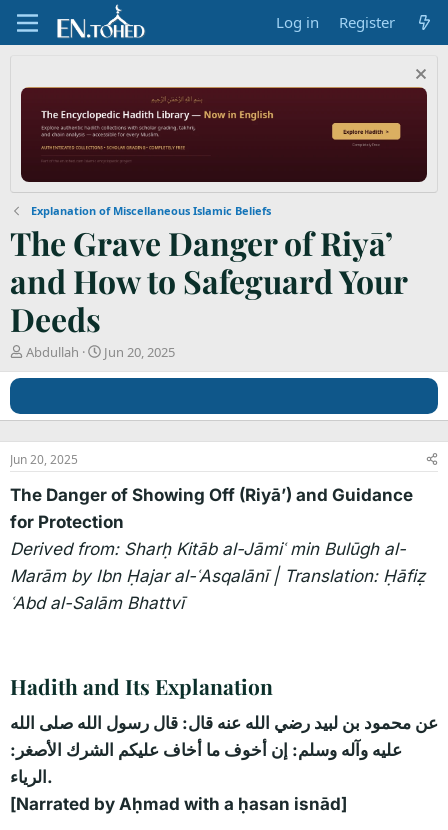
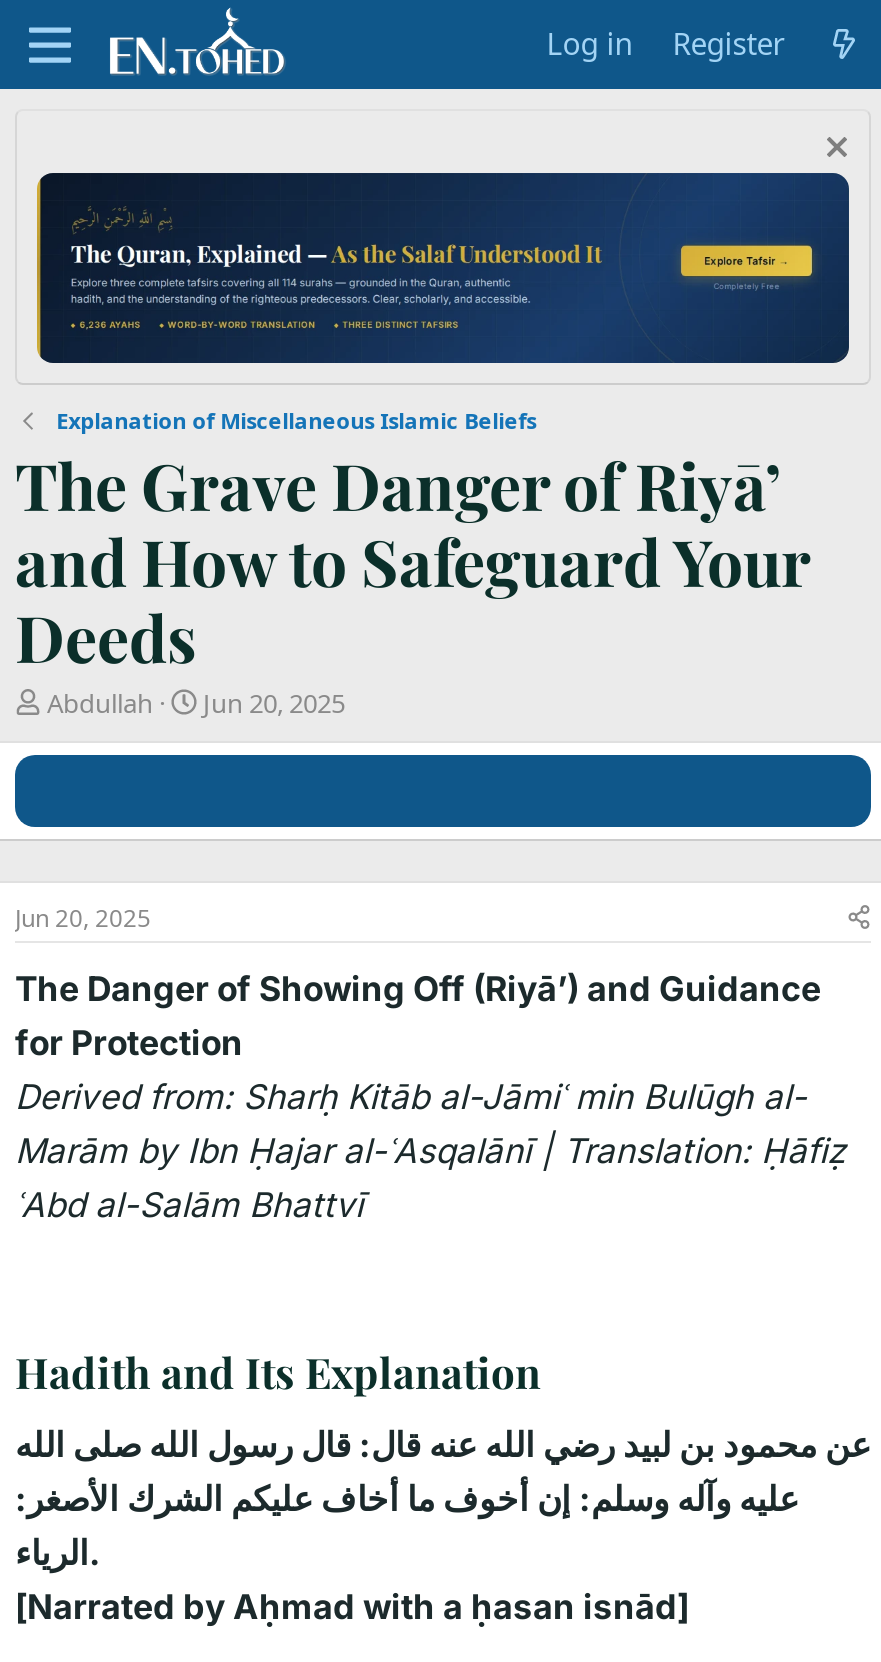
[20,86,427,182] [image] -> [35,171,849,363] [image]

